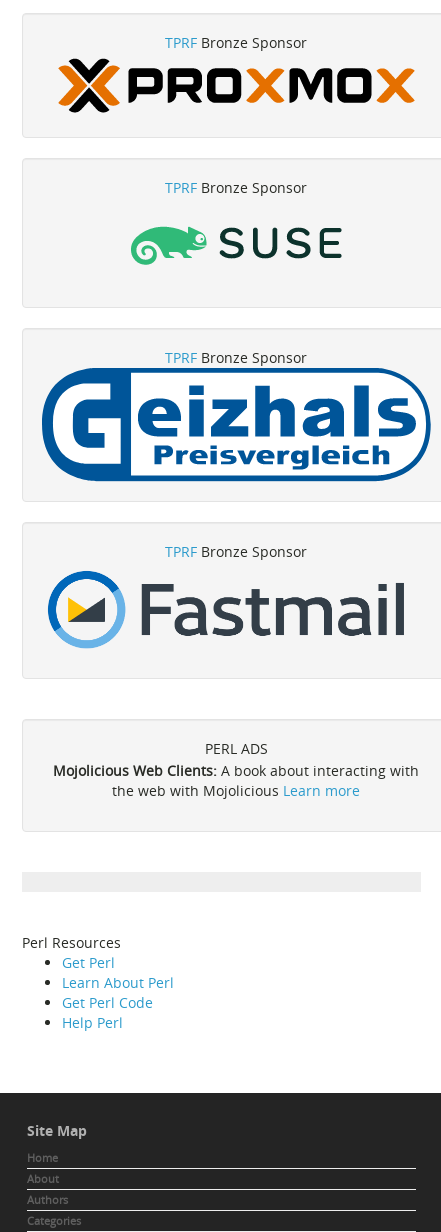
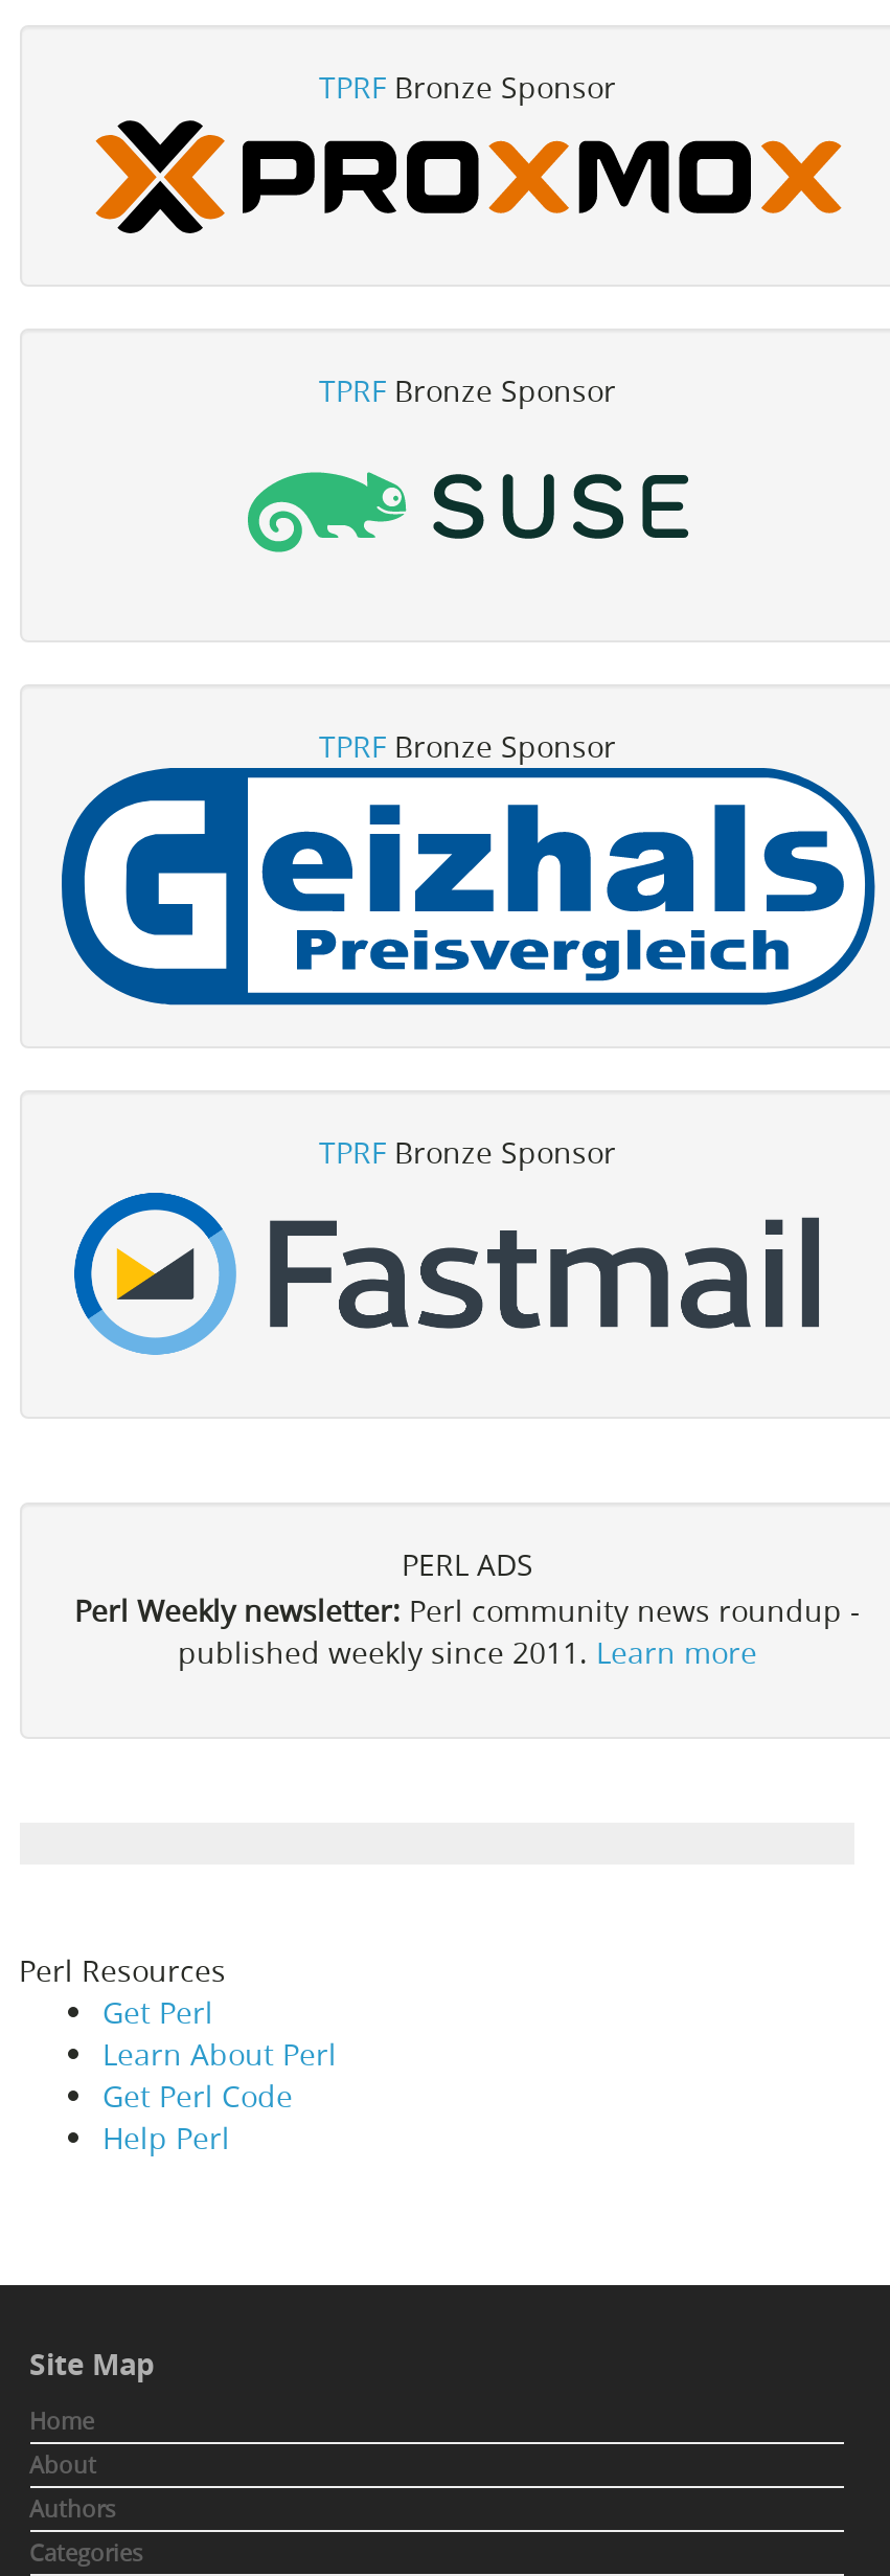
[53,760,419,799] Mojolicious Web Clients: A book about interacting with | the web with Mojolicious Learn more -> [74,1589,861,1671] Perl Weekly newsletter: Perl community news roundup - | published weekly since 2011. Learn more

